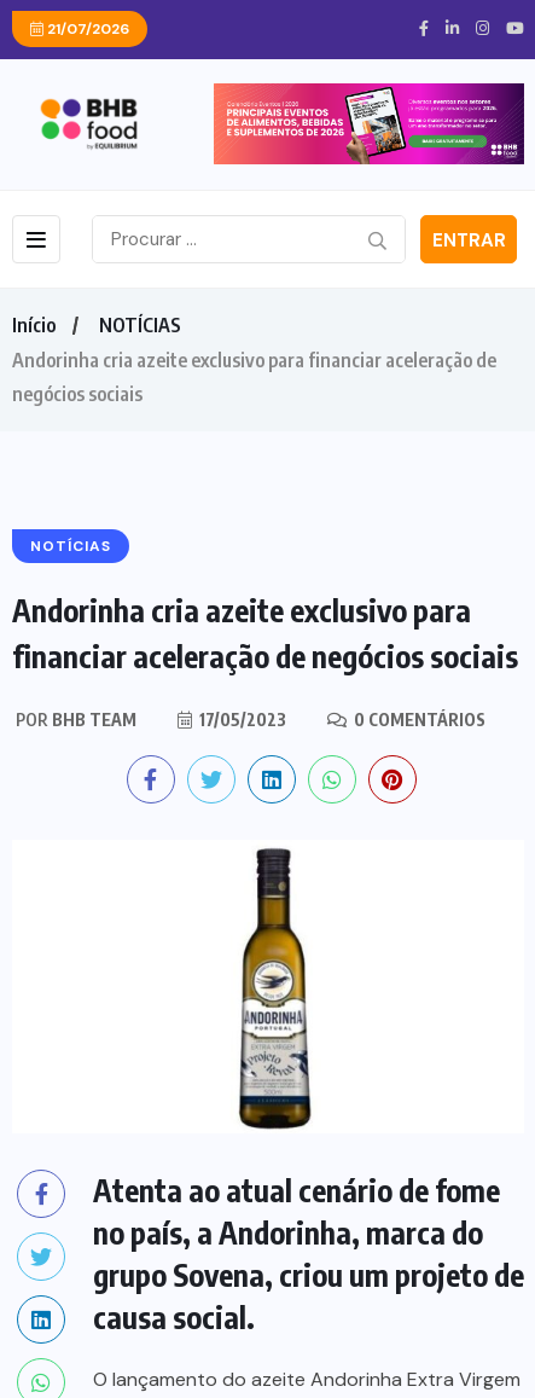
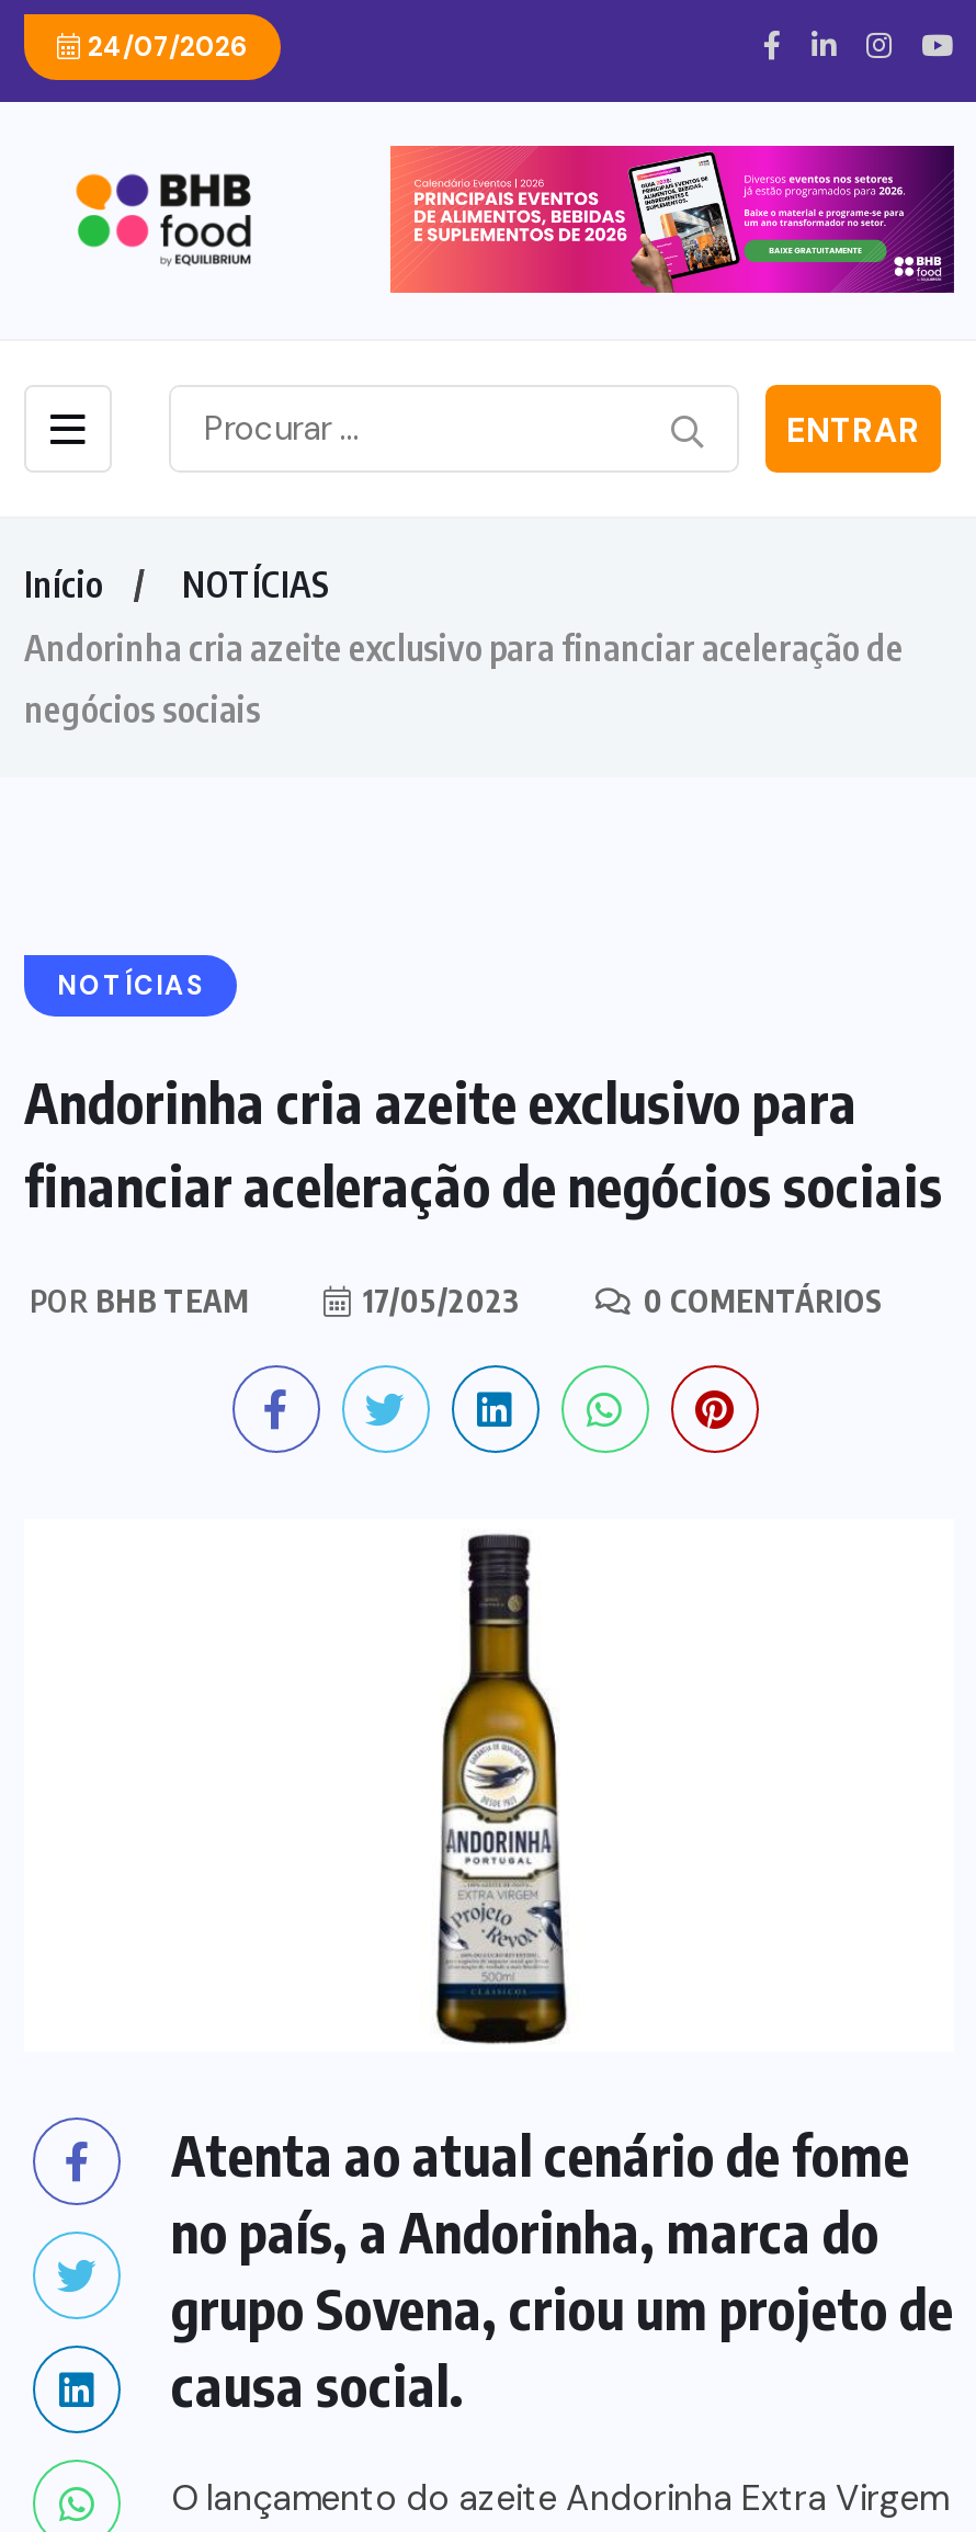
[43,19,129,39] 21/07/2026 -> [81,30,248,65] 24/07/2026

